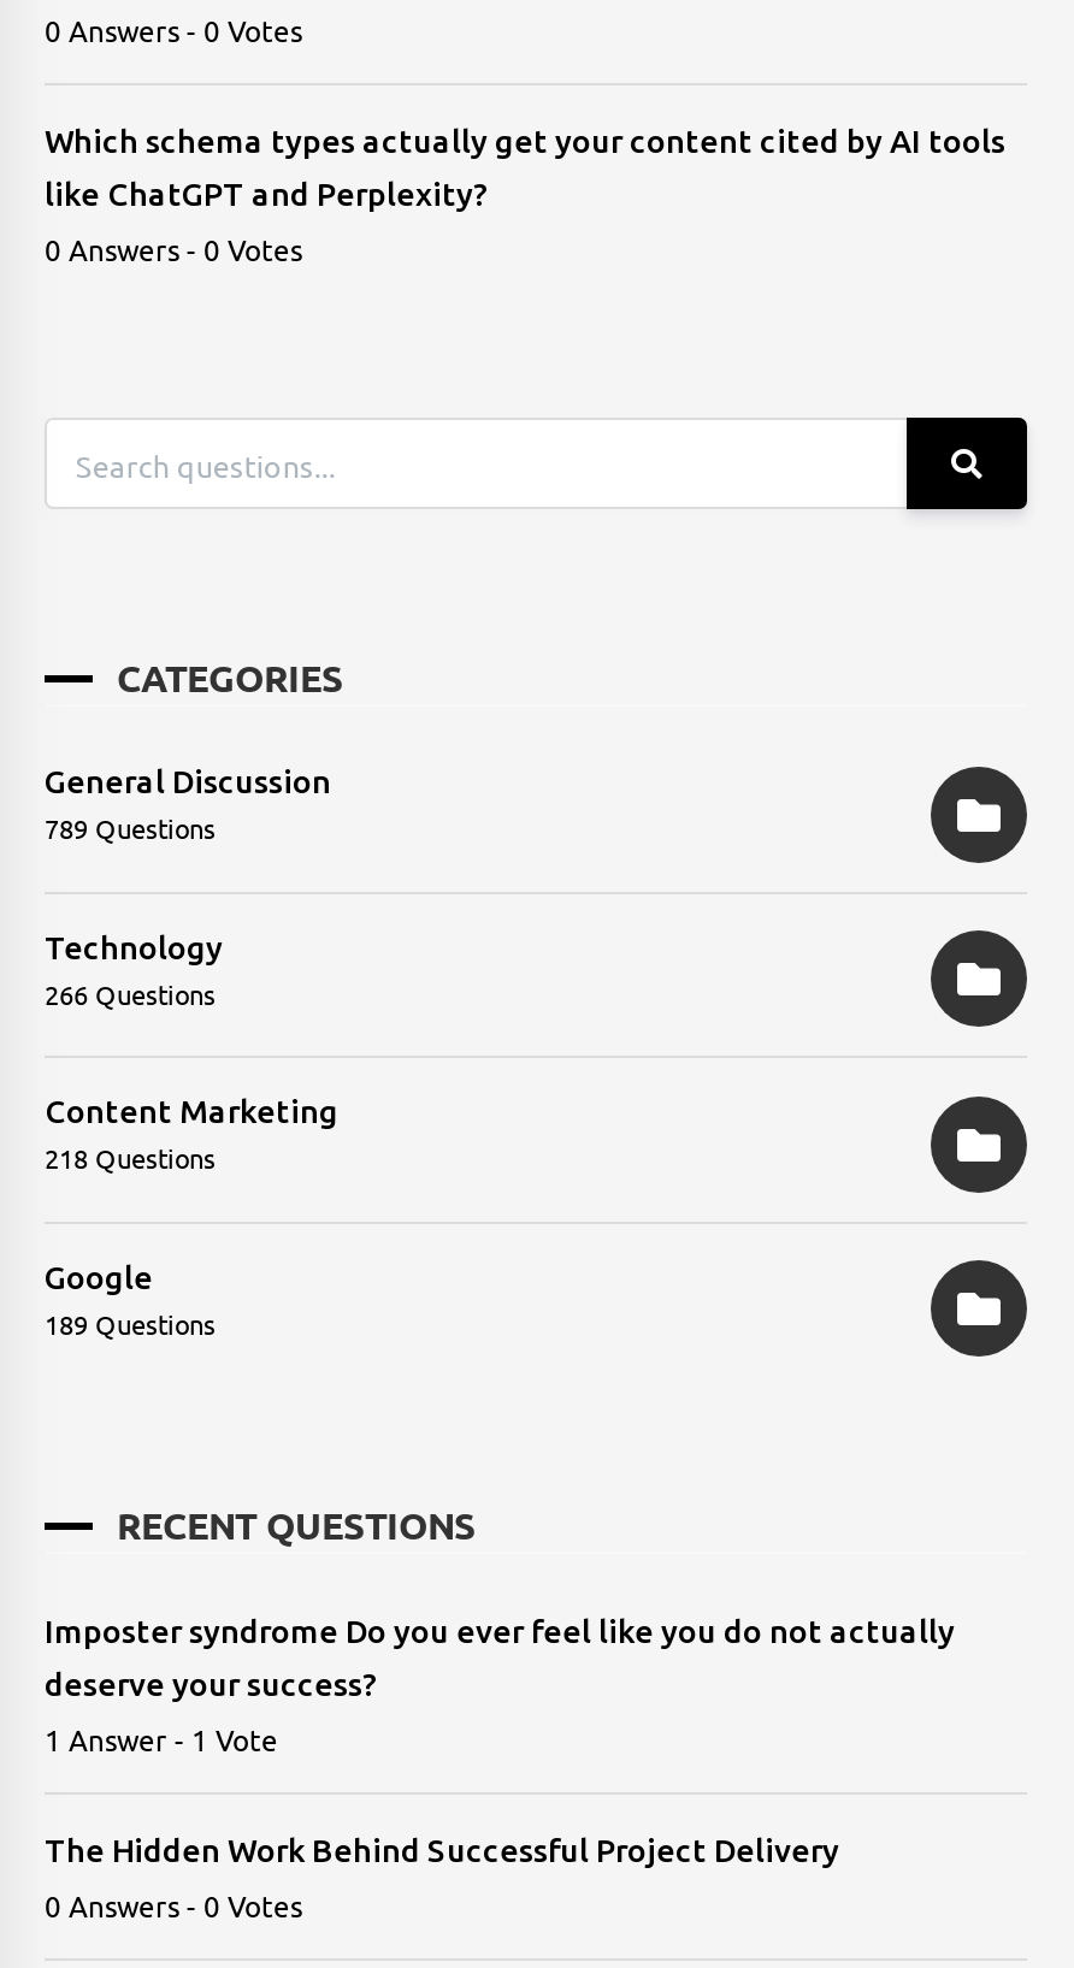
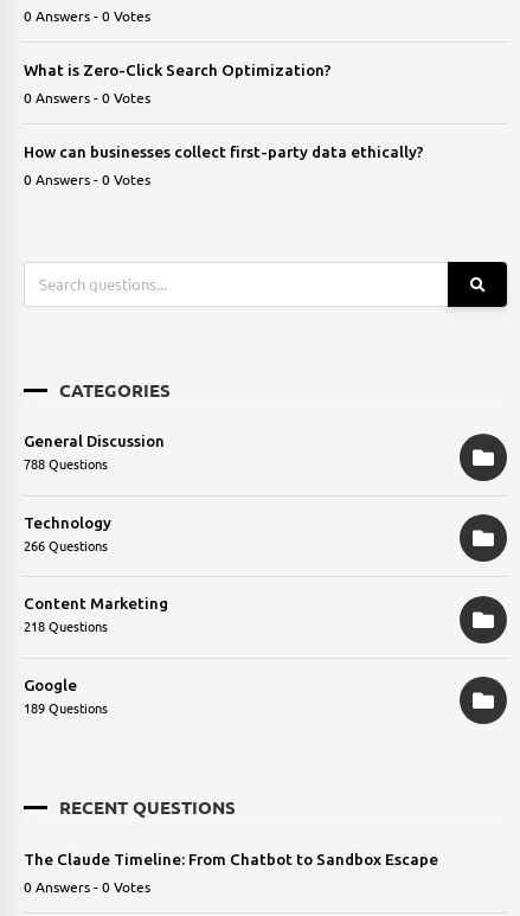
[45,124,1005,160] Which schema types actually get your content cited by AI tools -> [24,62,332,106] What is Zero-Click Search Optimization? | 0 Answers - 0 Votes
[45,177,488,213] like ChatGPT and Perplexity? -> [24,143,424,161] How can businesses collect first-party data ethically?
moved [45,229,343,801] -> [24,169,171,450]: 0 Answers - 0 Votes | CATEGORIES | General Discussion
[45,808,216,847] 789 Questions -> [24,454,108,473] 788 Questions
moved [45,930,476,1550] -> [24,514,236,819]: Technology | 266 Questions | Content Marketing | 218 Questions | Google | 189 Questions | RECENT QUESTIONS
[45,1615,955,1869] Imposter syndrome Do you ever feel like you do not actually | deserve your success? | 1 Answer - 1 Vote | The Hidden Work Behind Successful Project Delivery -> [24,851,438,869] The Claude Timeline: From Chatbot to Sandbox Escape

